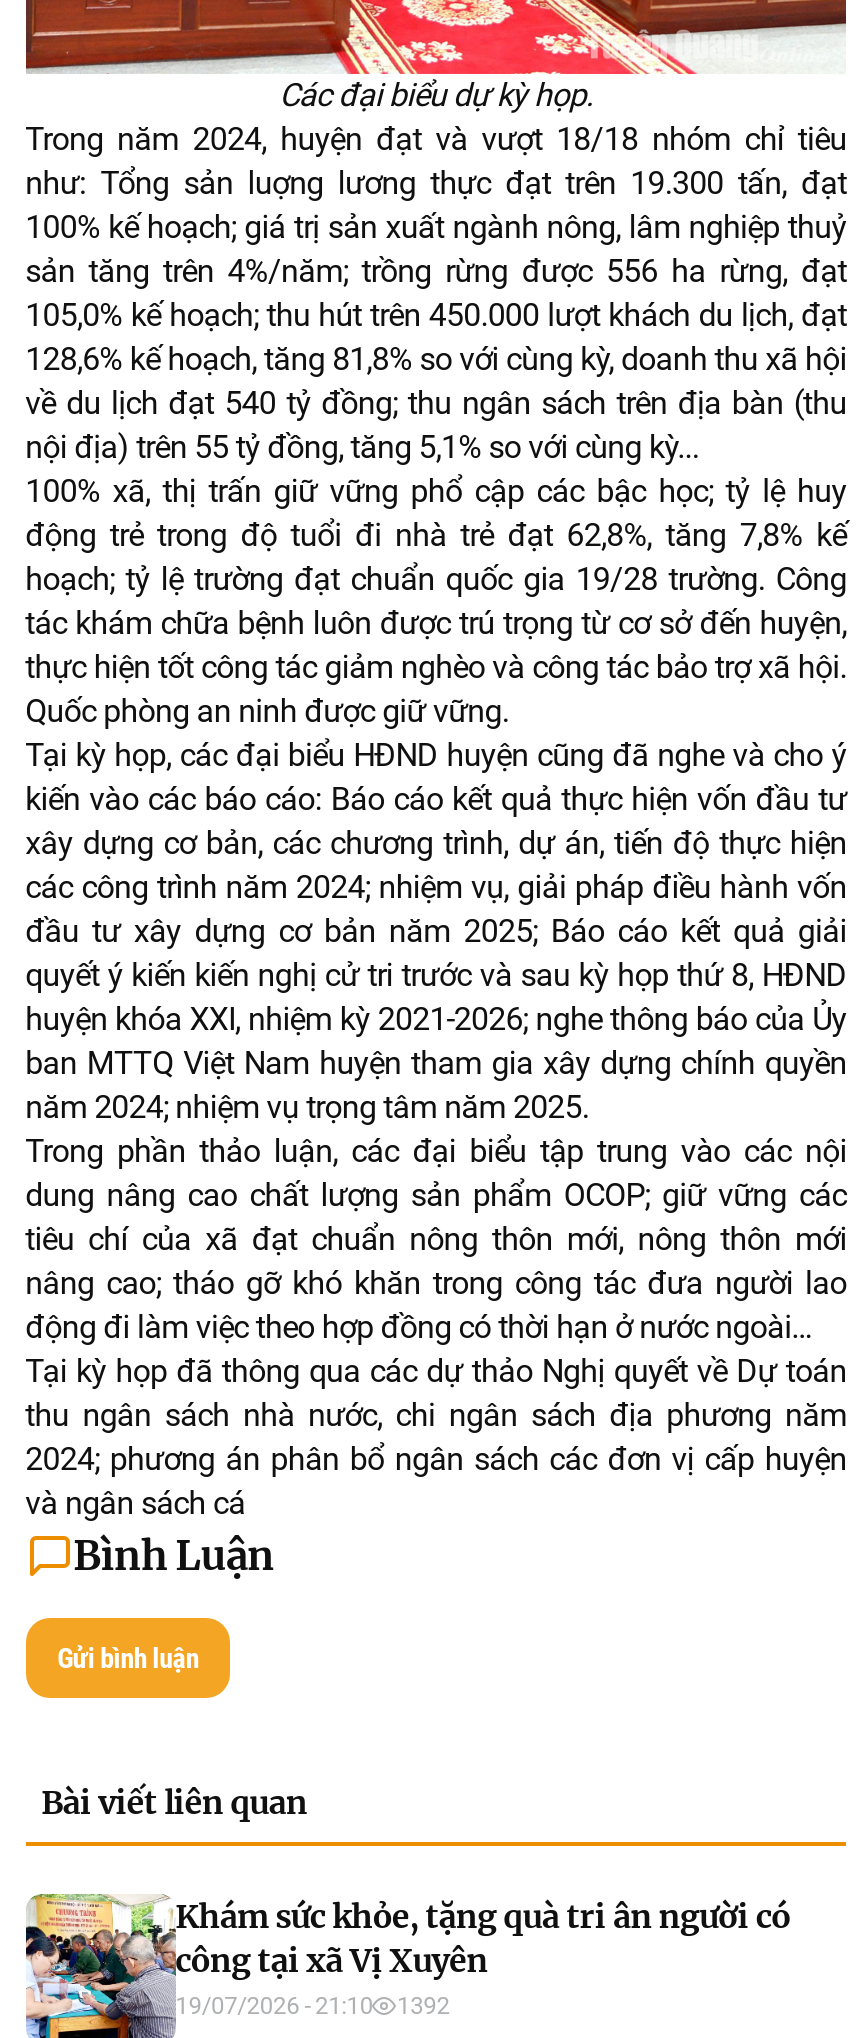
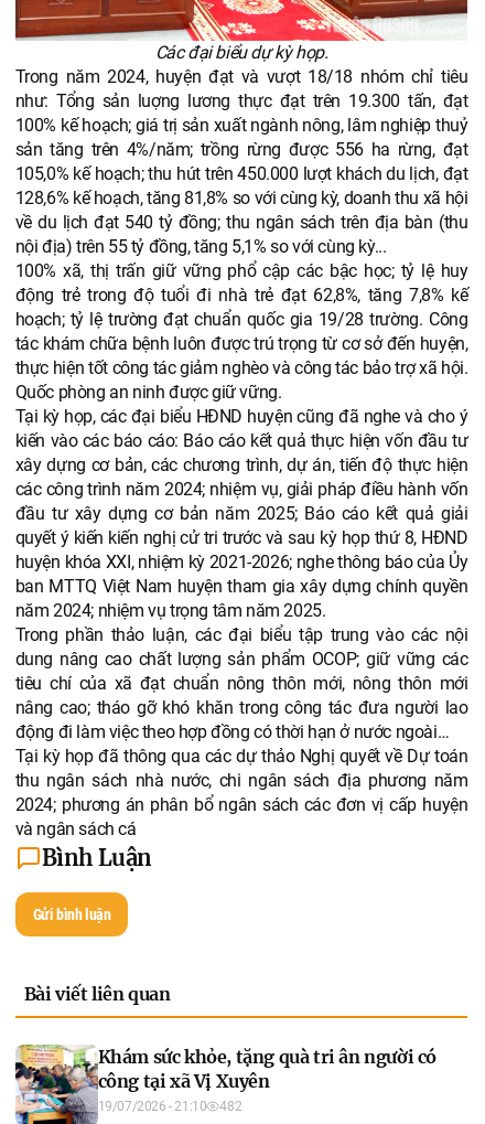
[175,1992,450,2020] 19/07/2026 - 21:10 1392 -> [98,1099,242,1114] 19/07/2026 - 21:10 482

